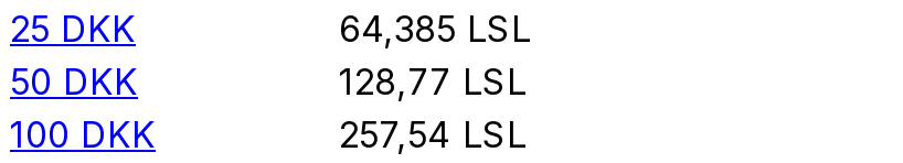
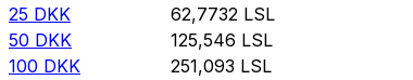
[339,6,531,50] 64,385 LSL -> [171,3,275,25] 62,7732 LSL
[339,59,527,103] 128,77 LSL -> [171,29,273,51] 125,546 LSL
[339,112,527,156] 257,54 LSL -> [171,55,272,77] 251,093 LSL

